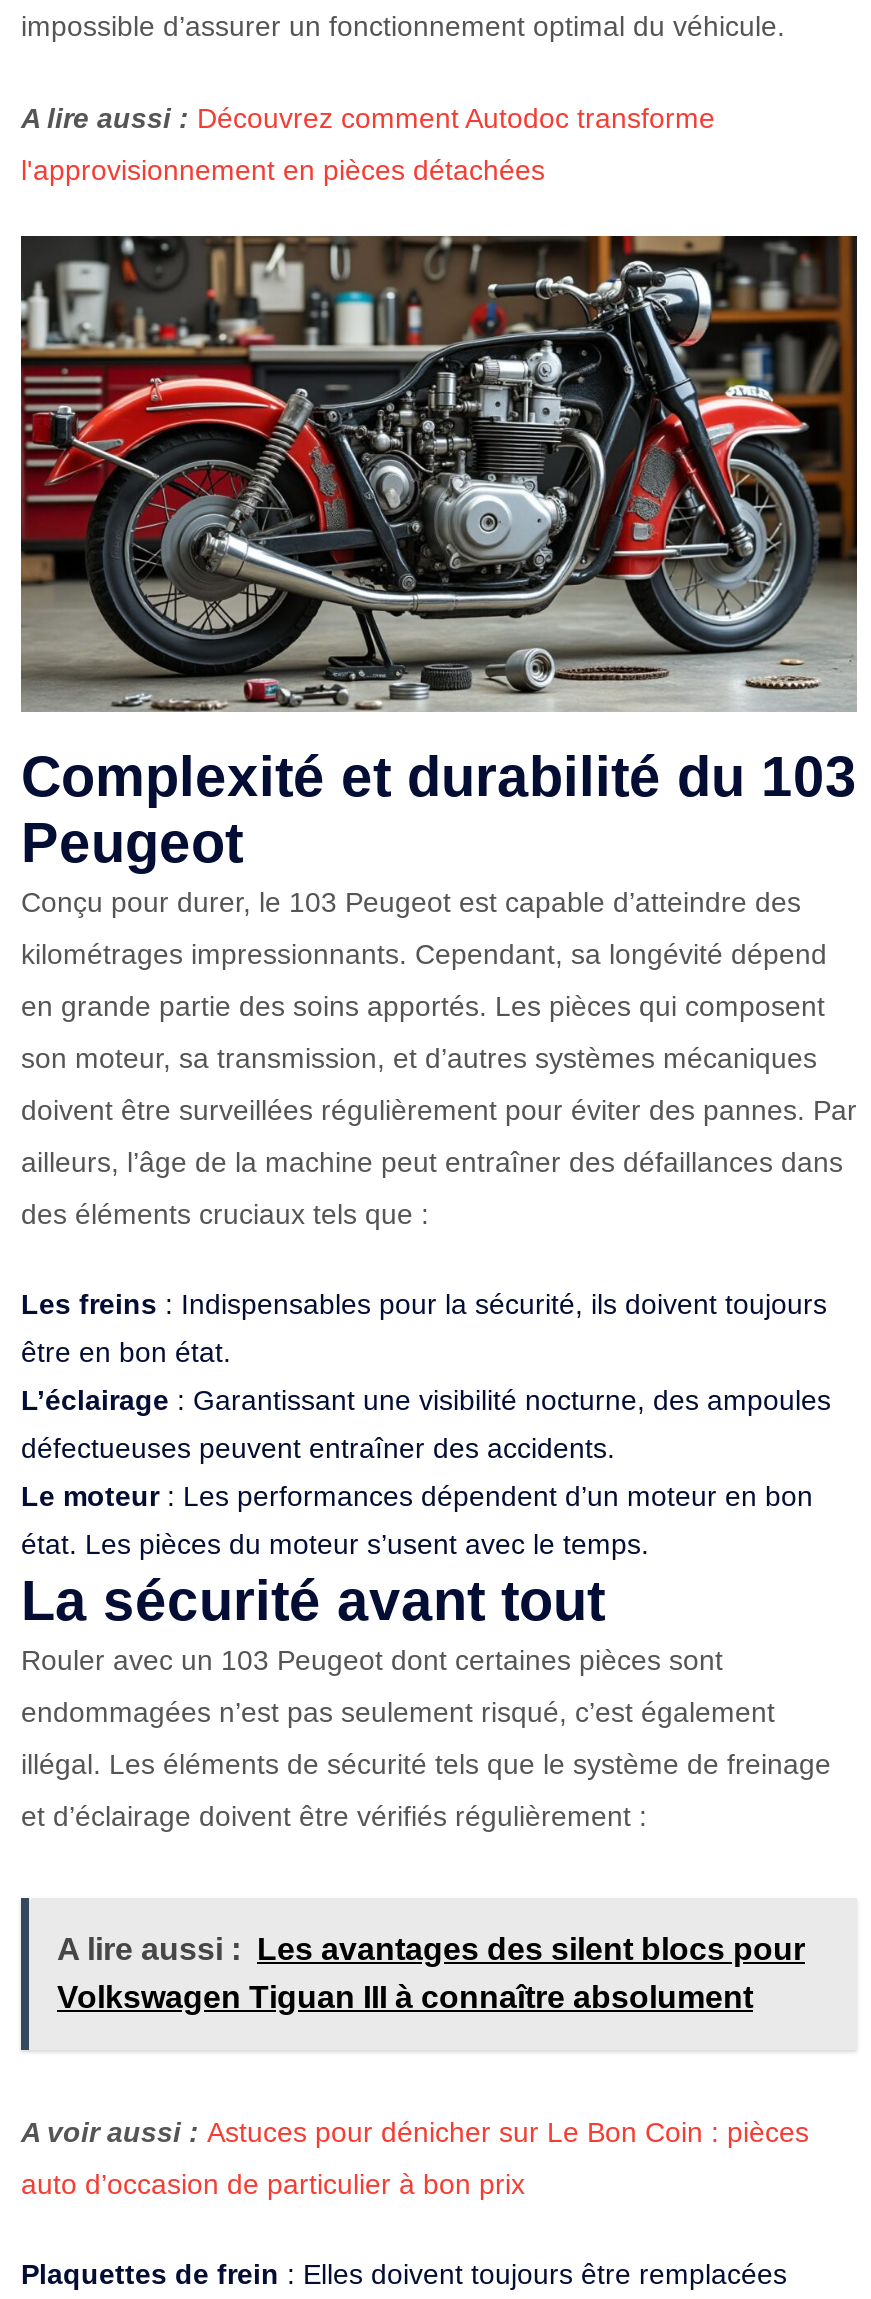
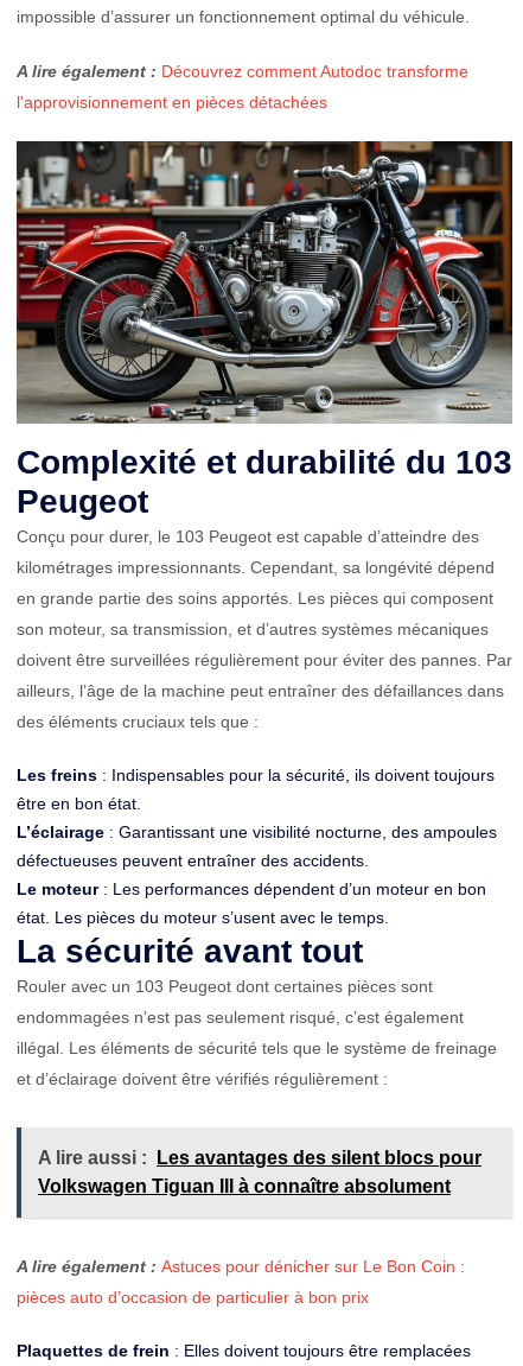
[21,101,715,133] A lire aussi : Découvrez comment Autodoc transforme -> [17,61,468,80] A lire également : Découvrez comment Autodoc transforme
[21,2117,809,2149] A voir aussi : Astuces pour dénicher sur Le Bon Coin : pièces -> [17,1257,465,1276] A lire également : Astuces pour dénicher sur Le Bon Coin :
[21,2169,525,2201] auto d’occasion de particulier à bon prix -> [17,1288,369,1307] pièces auto d’occasion de particulier à bon prix

